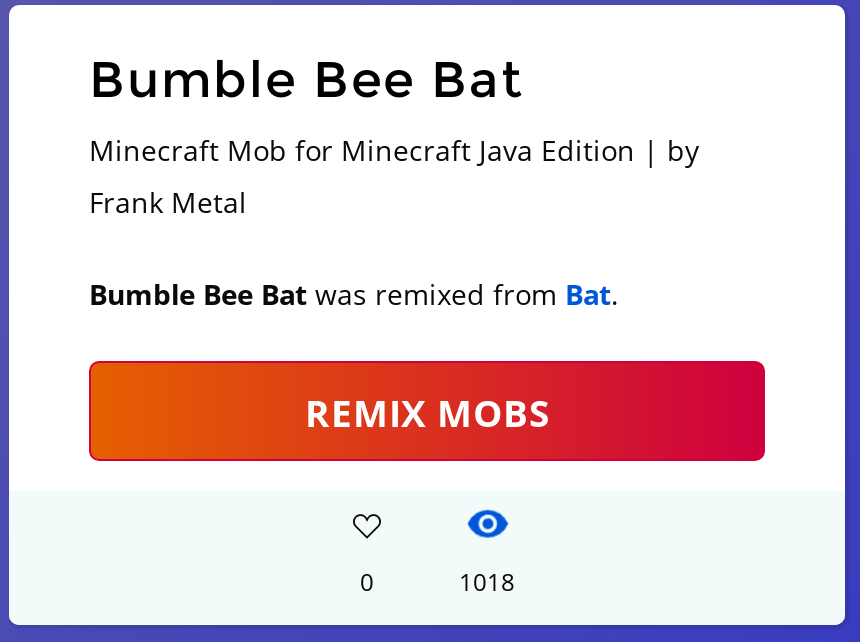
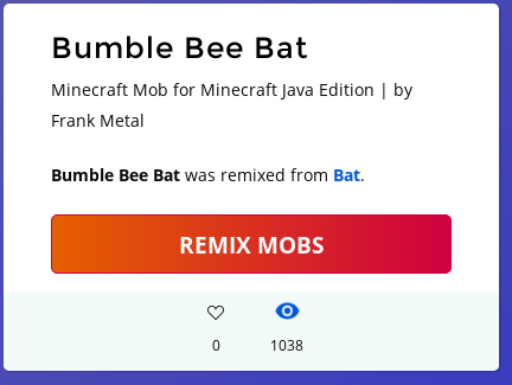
[459,566,515,600] 1018 -> [270,336,303,356] 1038

